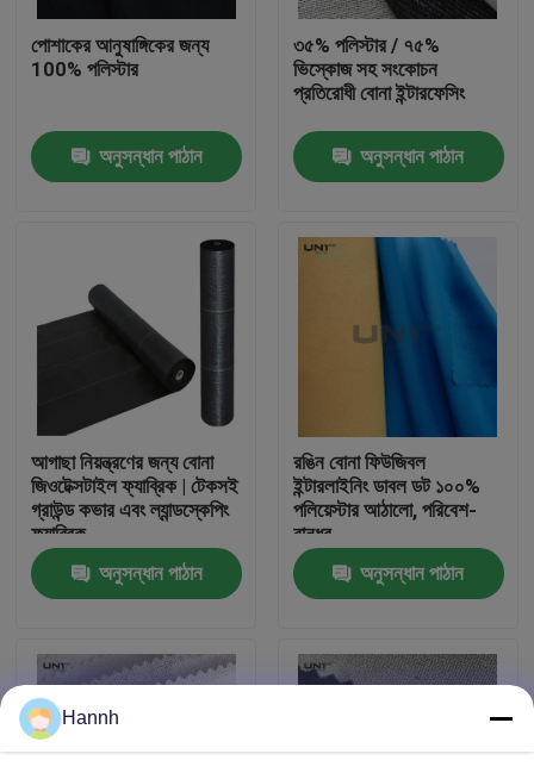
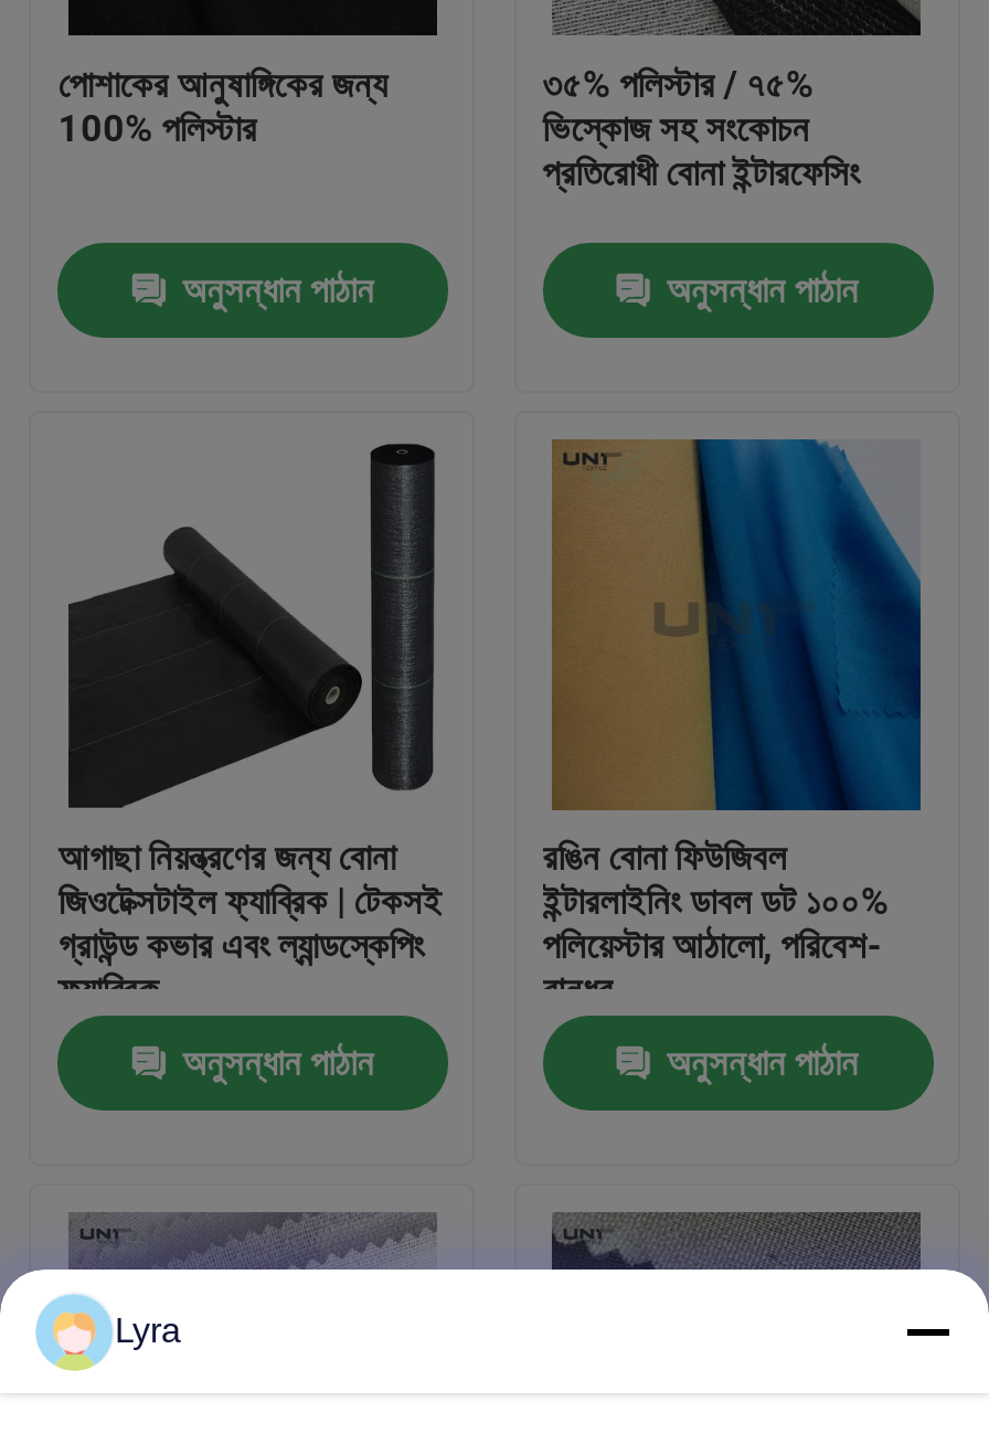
[62,708,119,728] Hannh -> [115,1311,181,1349] Lyra

